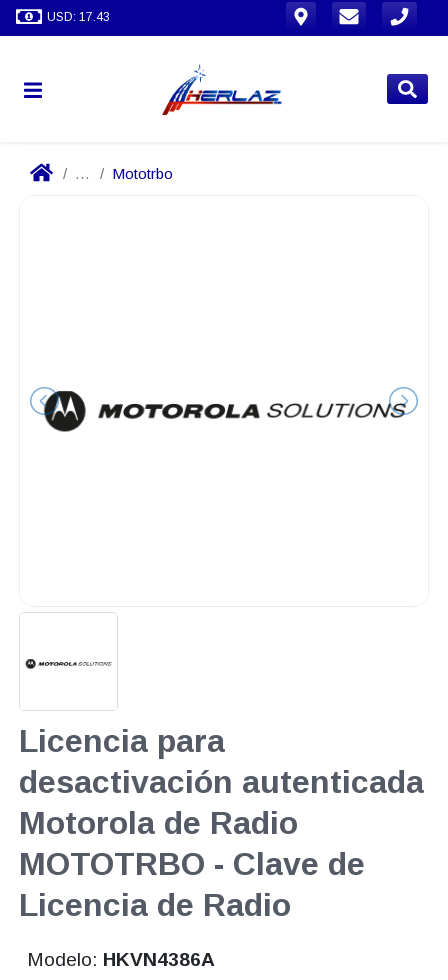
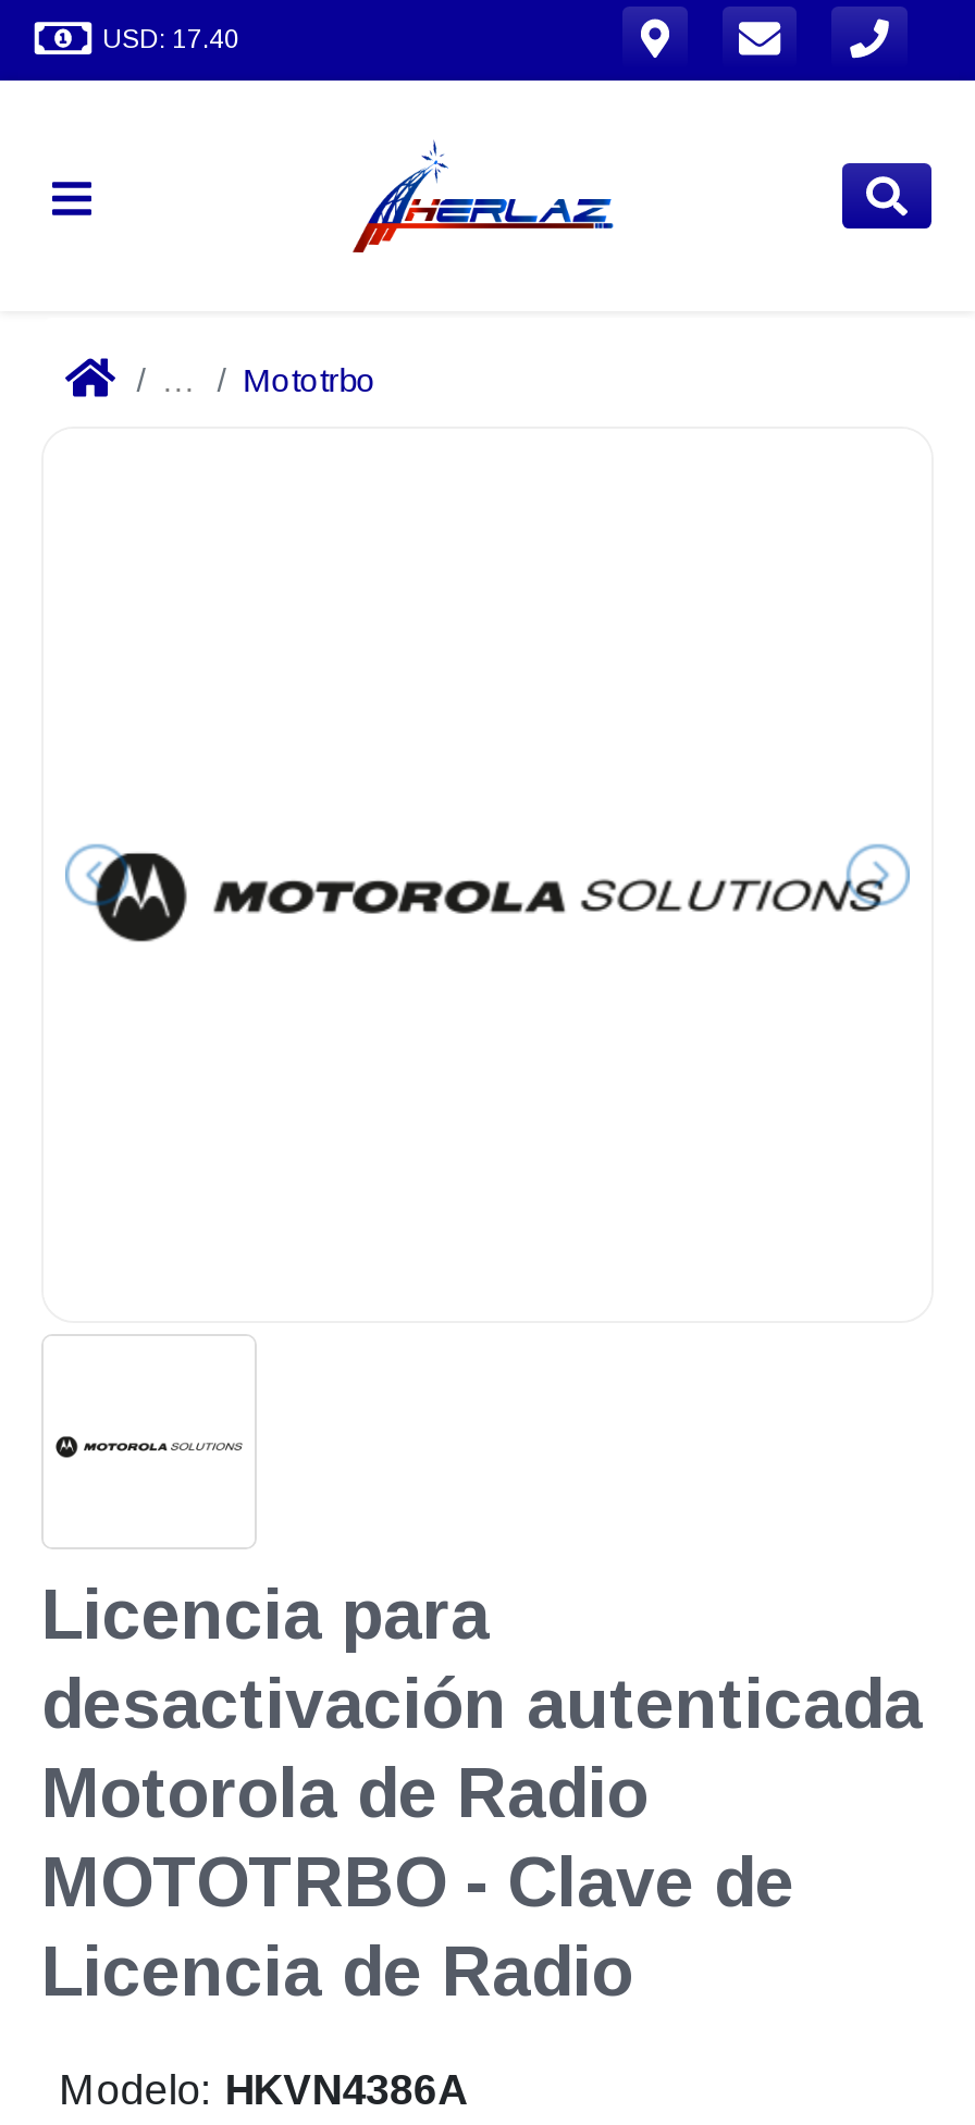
[47,9,110,23] USD: 17.43 -> [102,23,239,53] USD: 17.40

